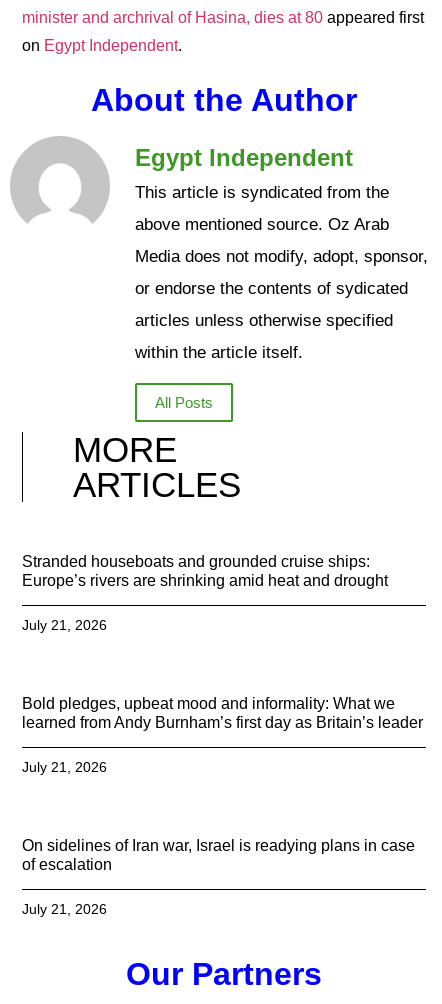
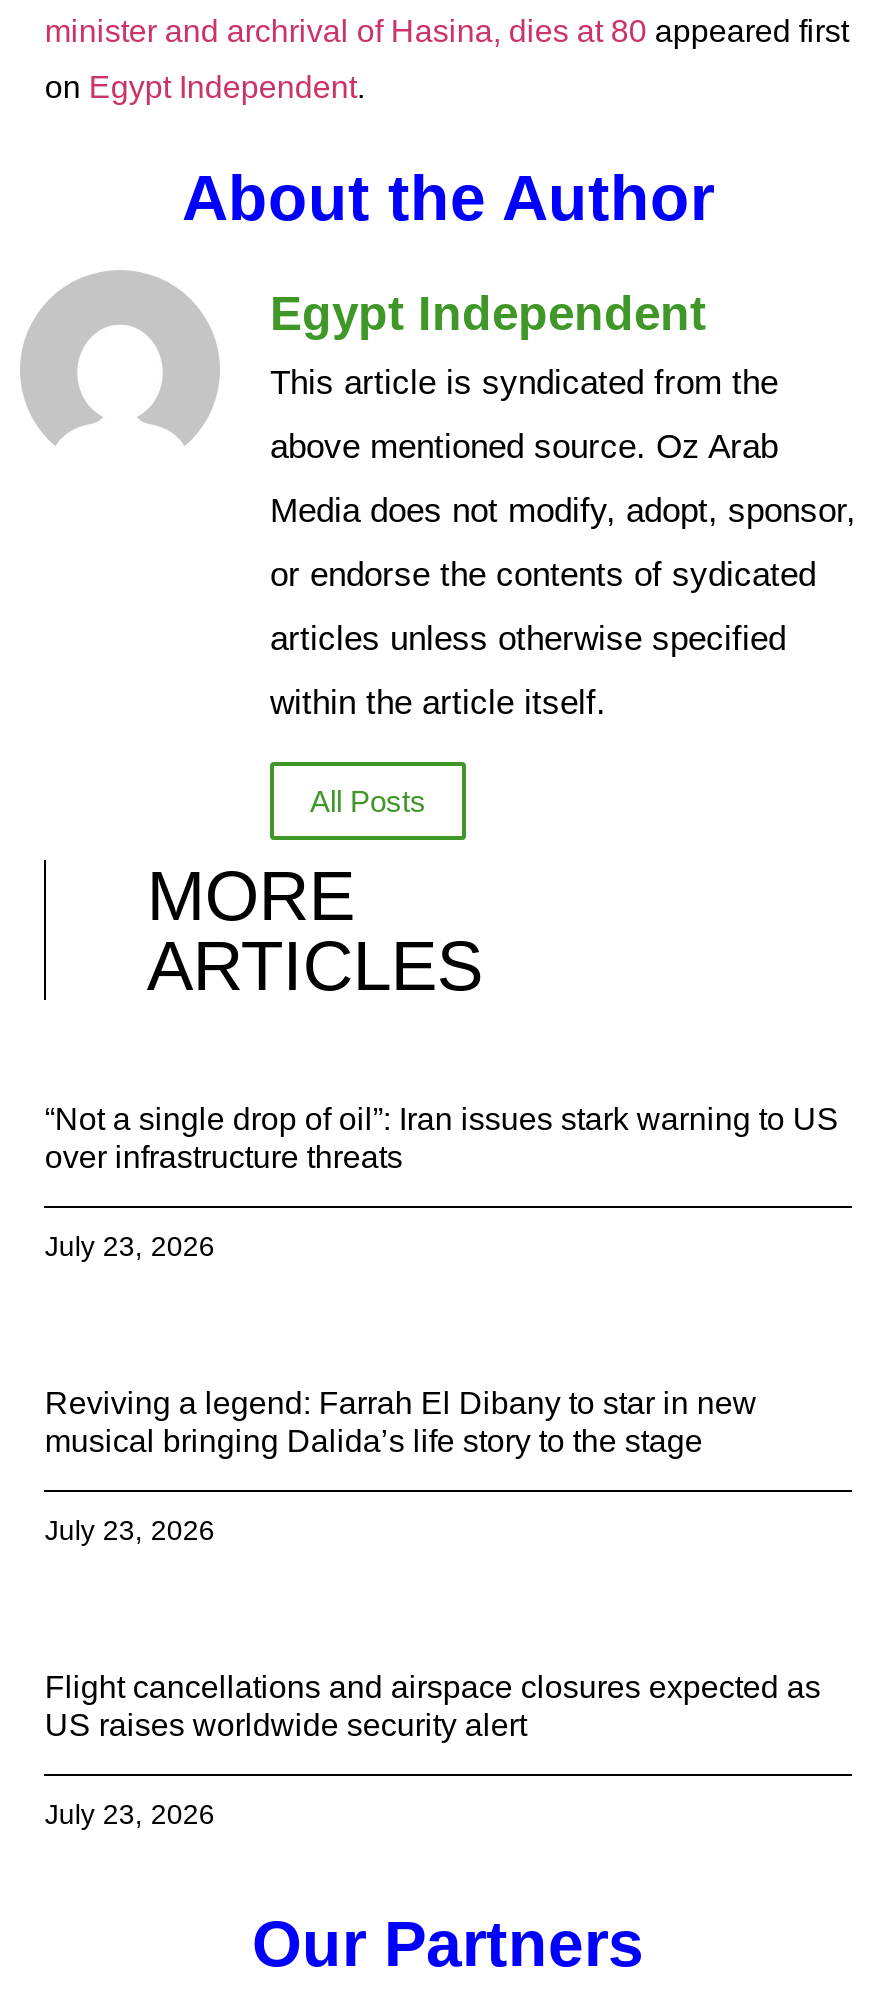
[22,552,388,588] Stranded houseboats and grounded cruise ships: | Europe’s rivers are shrinking amid heat and drought -> [45,1103,839,1175] “Not a single drop of oil”: Iran issues stark warning to US | over infrastructure threats
[22,616,107,632] July 21, 2026 -> [45,1231,215,1263] July 23, 2026
[22,694,423,730] Bold pledges, upbeat mood and informality: What we | learned from Andy Burnham’s first day as Britain’s leader -> [45,1387,757,1459] Reviving a legend: Farrah El Dibany to star in new | musical bringing Dalida’s life story to the stage
[22,758,107,774] July 21, 2026 -> [45,1515,215,1547] July 23, 2026
[22,836,415,872] On sidelines of Iran war, Israel is readying plans in case | of escalation -> [45,1671,821,1743] Flight cancellations and airspace closures expected as | US raises worldwide security alert
[22,900,107,916] July 21, 2026 -> [45,1799,215,1831] July 23, 2026

